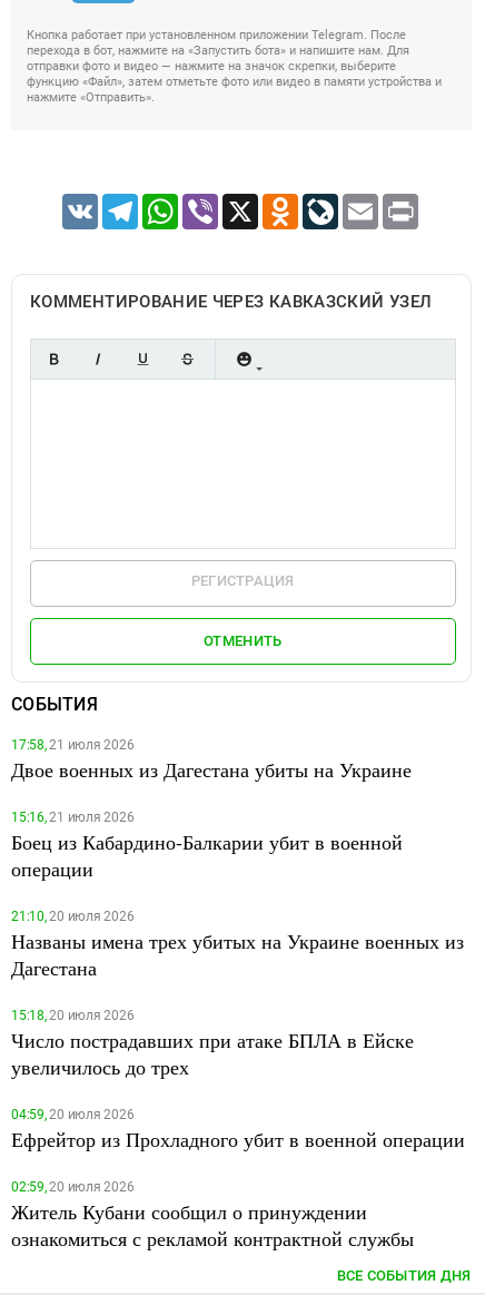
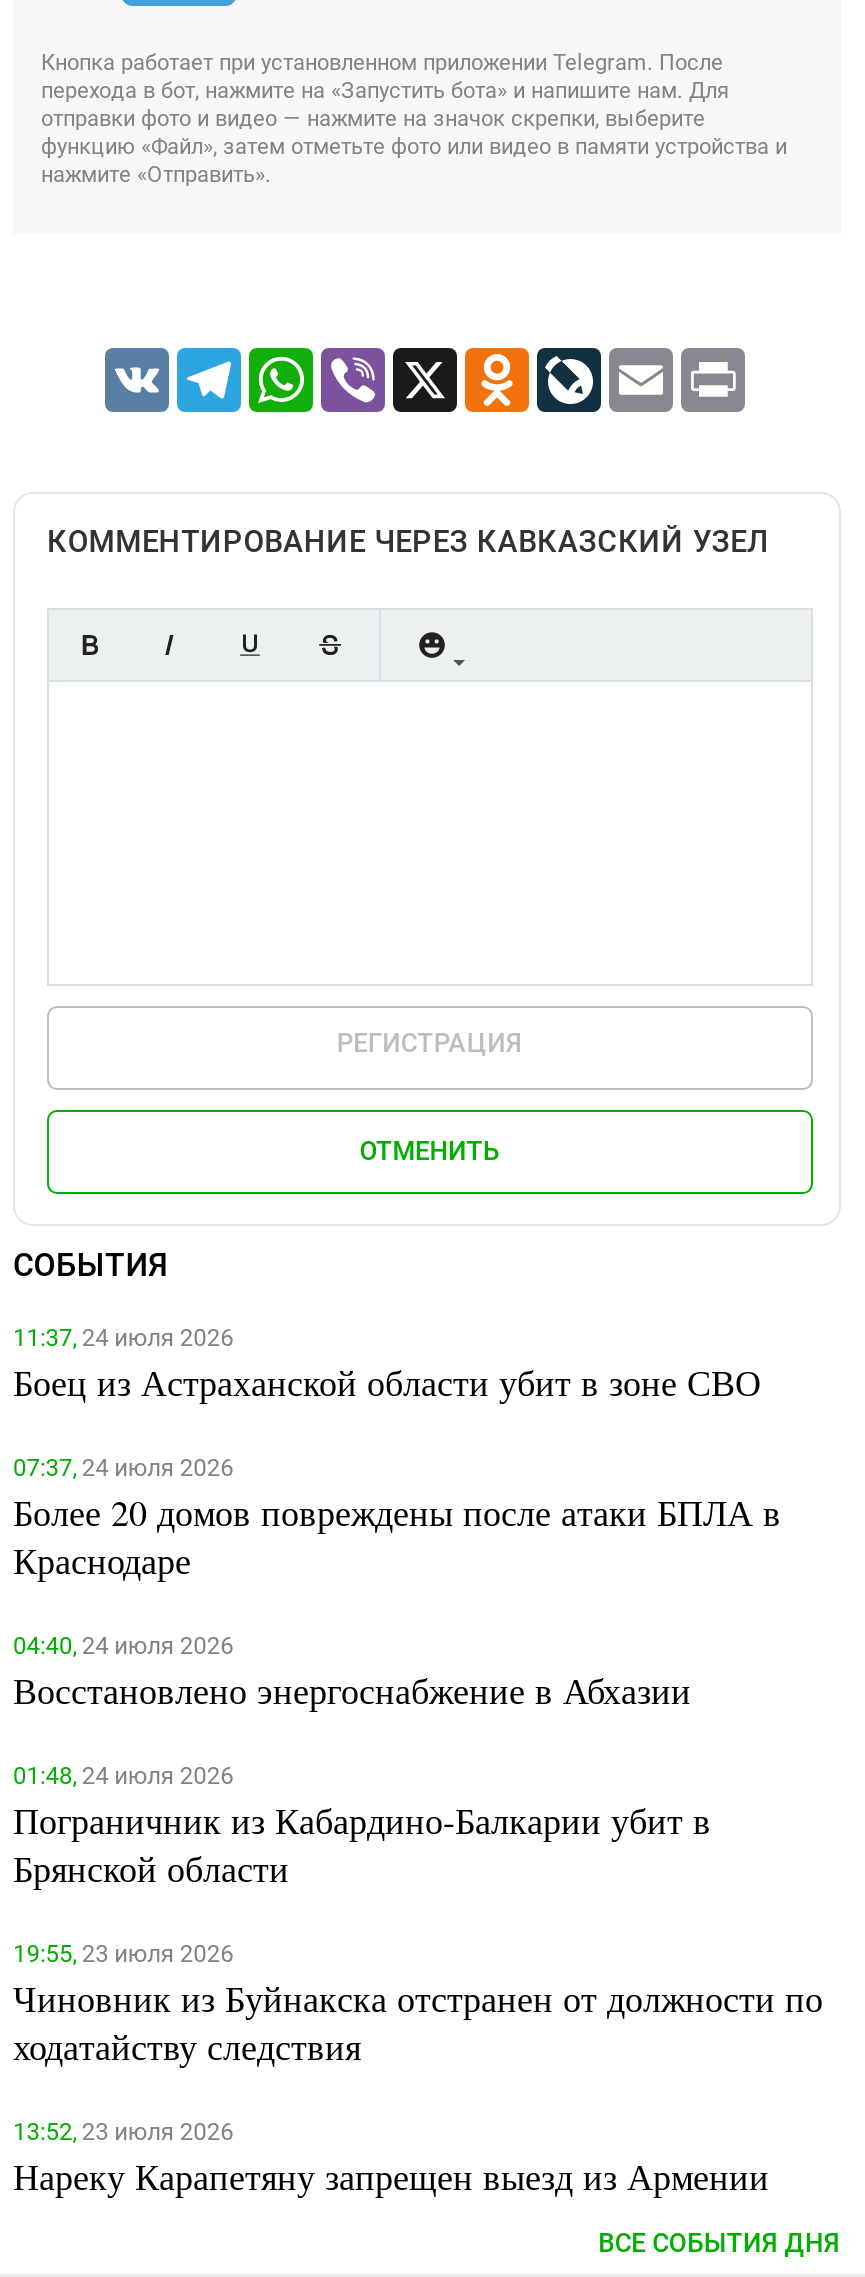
[11,737,412,782] 17:58, 21 июля 2026 | Двое военных из Дагестана убиты на Украине -> [13,1323,761,1405] 11:37, 24 июля 2026 | Боец из Астраханской области убит в зоне СВО
[11,809,403,881] 15:16, 21 июля 2026 | Боец из Кабардино-Балкарии убит в военной | операции -> [13,1453,781,1583] 07:37, 24 июля 2026 | Более 20 домов повреждены после атаки БПЛА в | Краснодаре
[11,908,464,981] 21:10, 20 июля 2026 | Названы имена трех убитых на Украине военных из | Дагестана -> [13,1631,691,1713] 04:40, 24 июля 2026 | Восстановлено энергоснабжение в Абхазии
[11,1007,414,1080] 15:18, 20 июля 2026 | Число пострадавших при атаке БПЛА в Ейске | увеличилось до трех -> [13,1761,711,1891] 01:48, 24 июля 2026 | Пограничник из Кабардино-Балкарии убит в | Брянской области
[11,1106,465,1152] 04:59, 20 июля 2026 | Ефрейтор из Прохладного убит в военной операции -> [13,1939,823,2069] 19:55, 23 июля 2026 | Чиновник из Буйнакска отстранен от должности по | ходатайству следствия
[11,1179,414,1251] 02:59, 20 июля 2026 | Житель Кубани сообщил о принуждении | ознакомиться с рекламой контрактной службы -> [13,2117,769,2199] 13:52, 23 июля 2026 | Нареку Карапетяну запрещен выезд из Армении

